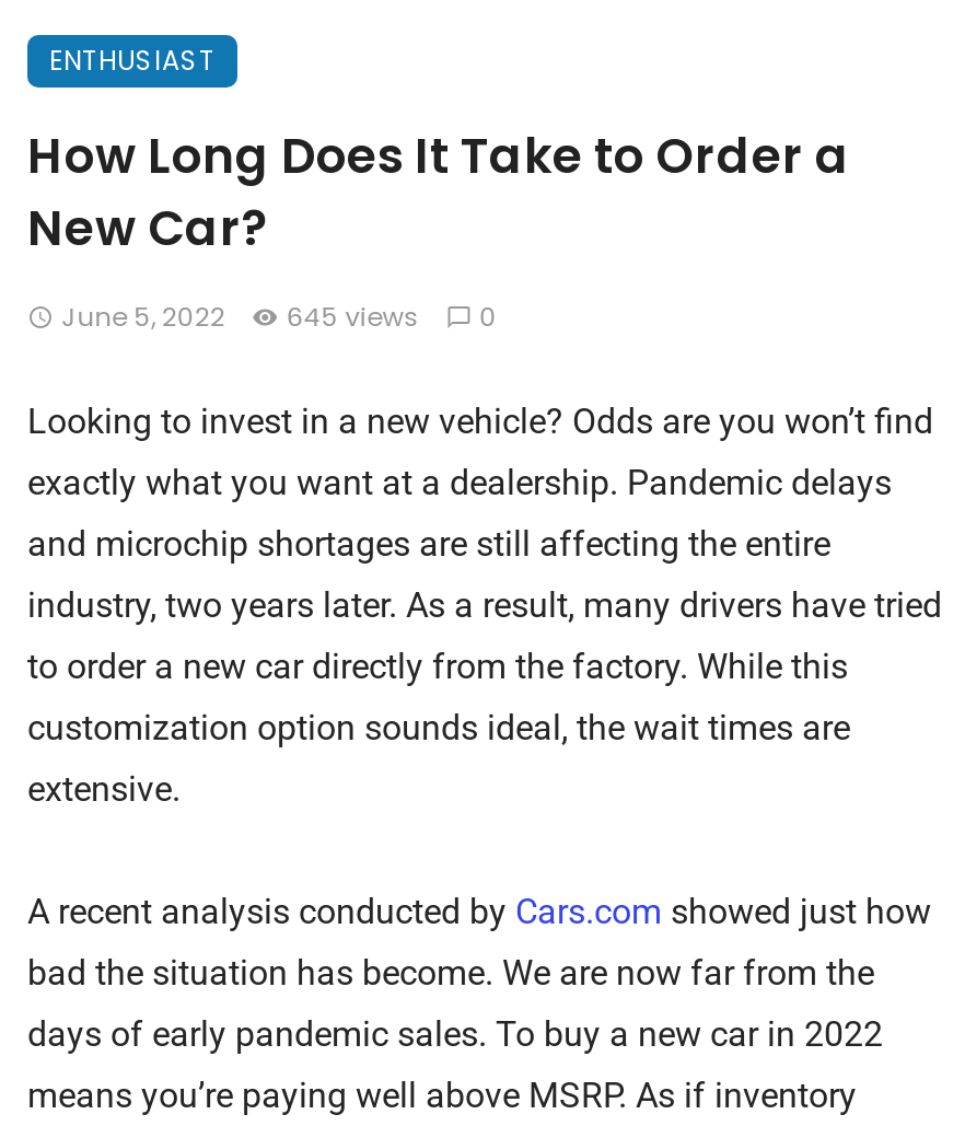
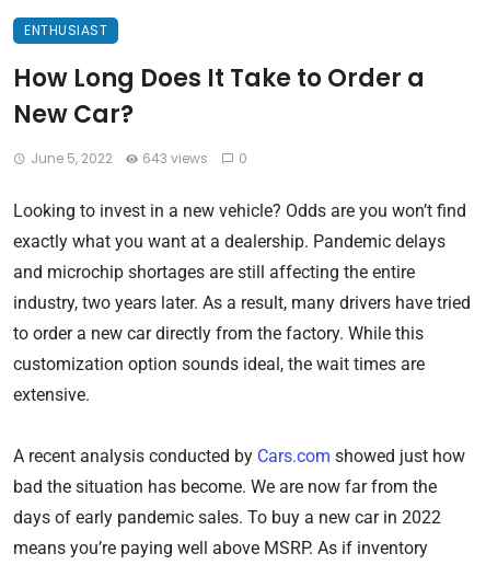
[61,298,497,336] June 5, 2022 645 views 0 -> [30,149,247,168] June 5, 2022 643 views 0

